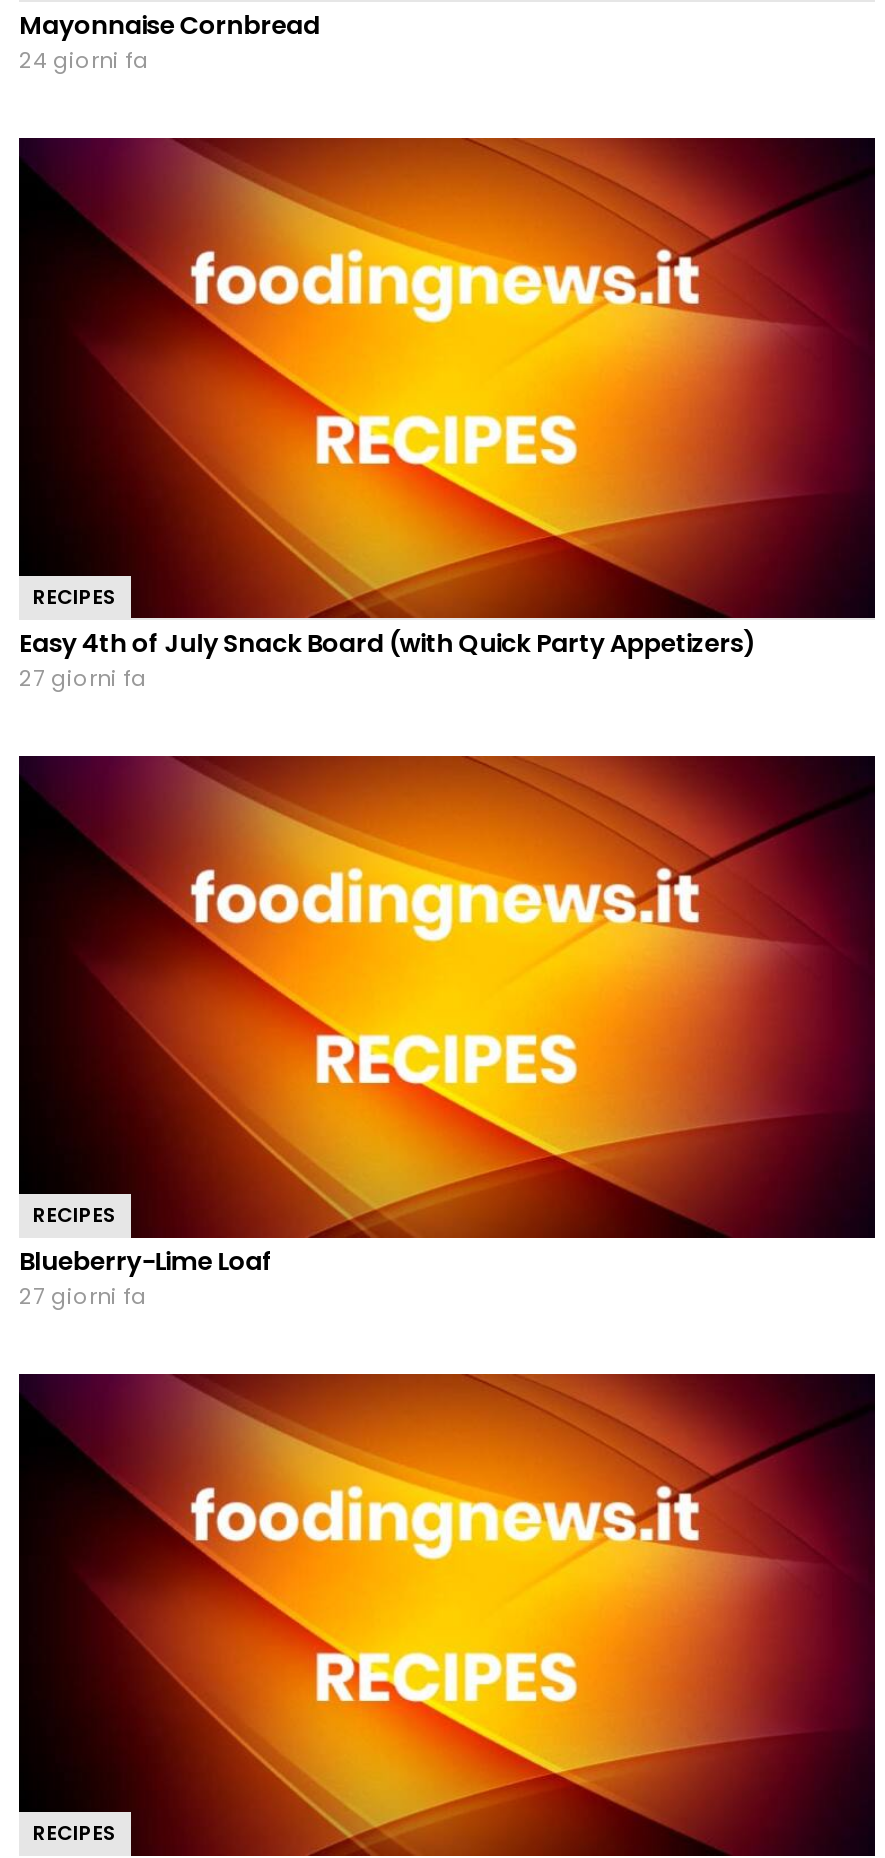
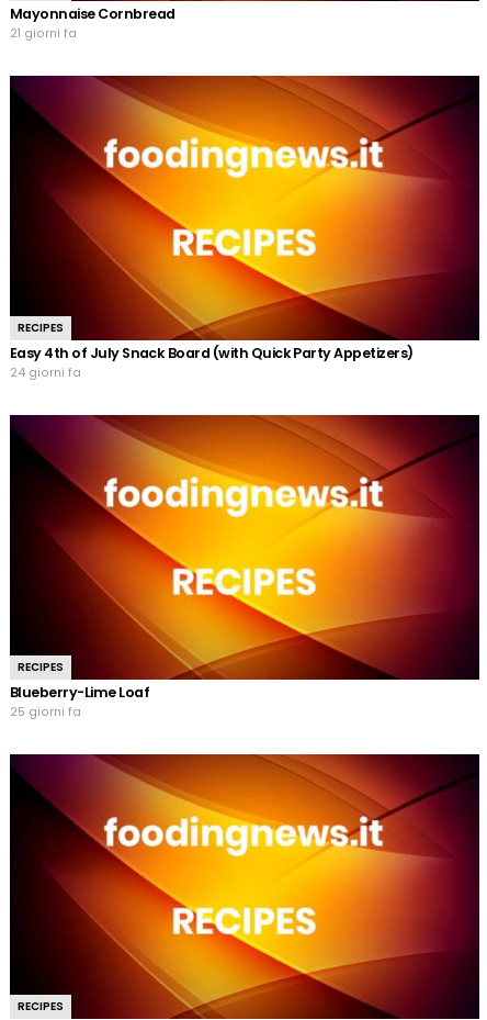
[19,46,149,76] 24 giorni fa -> [10,25,77,42] 21 giorni fa
[19,664,147,694] 27 giorni fa -> [10,364,81,381] 24 giorni fa
[19,1282,147,1312] 27 giorni fa -> [10,704,81,720] 25 giorni fa

